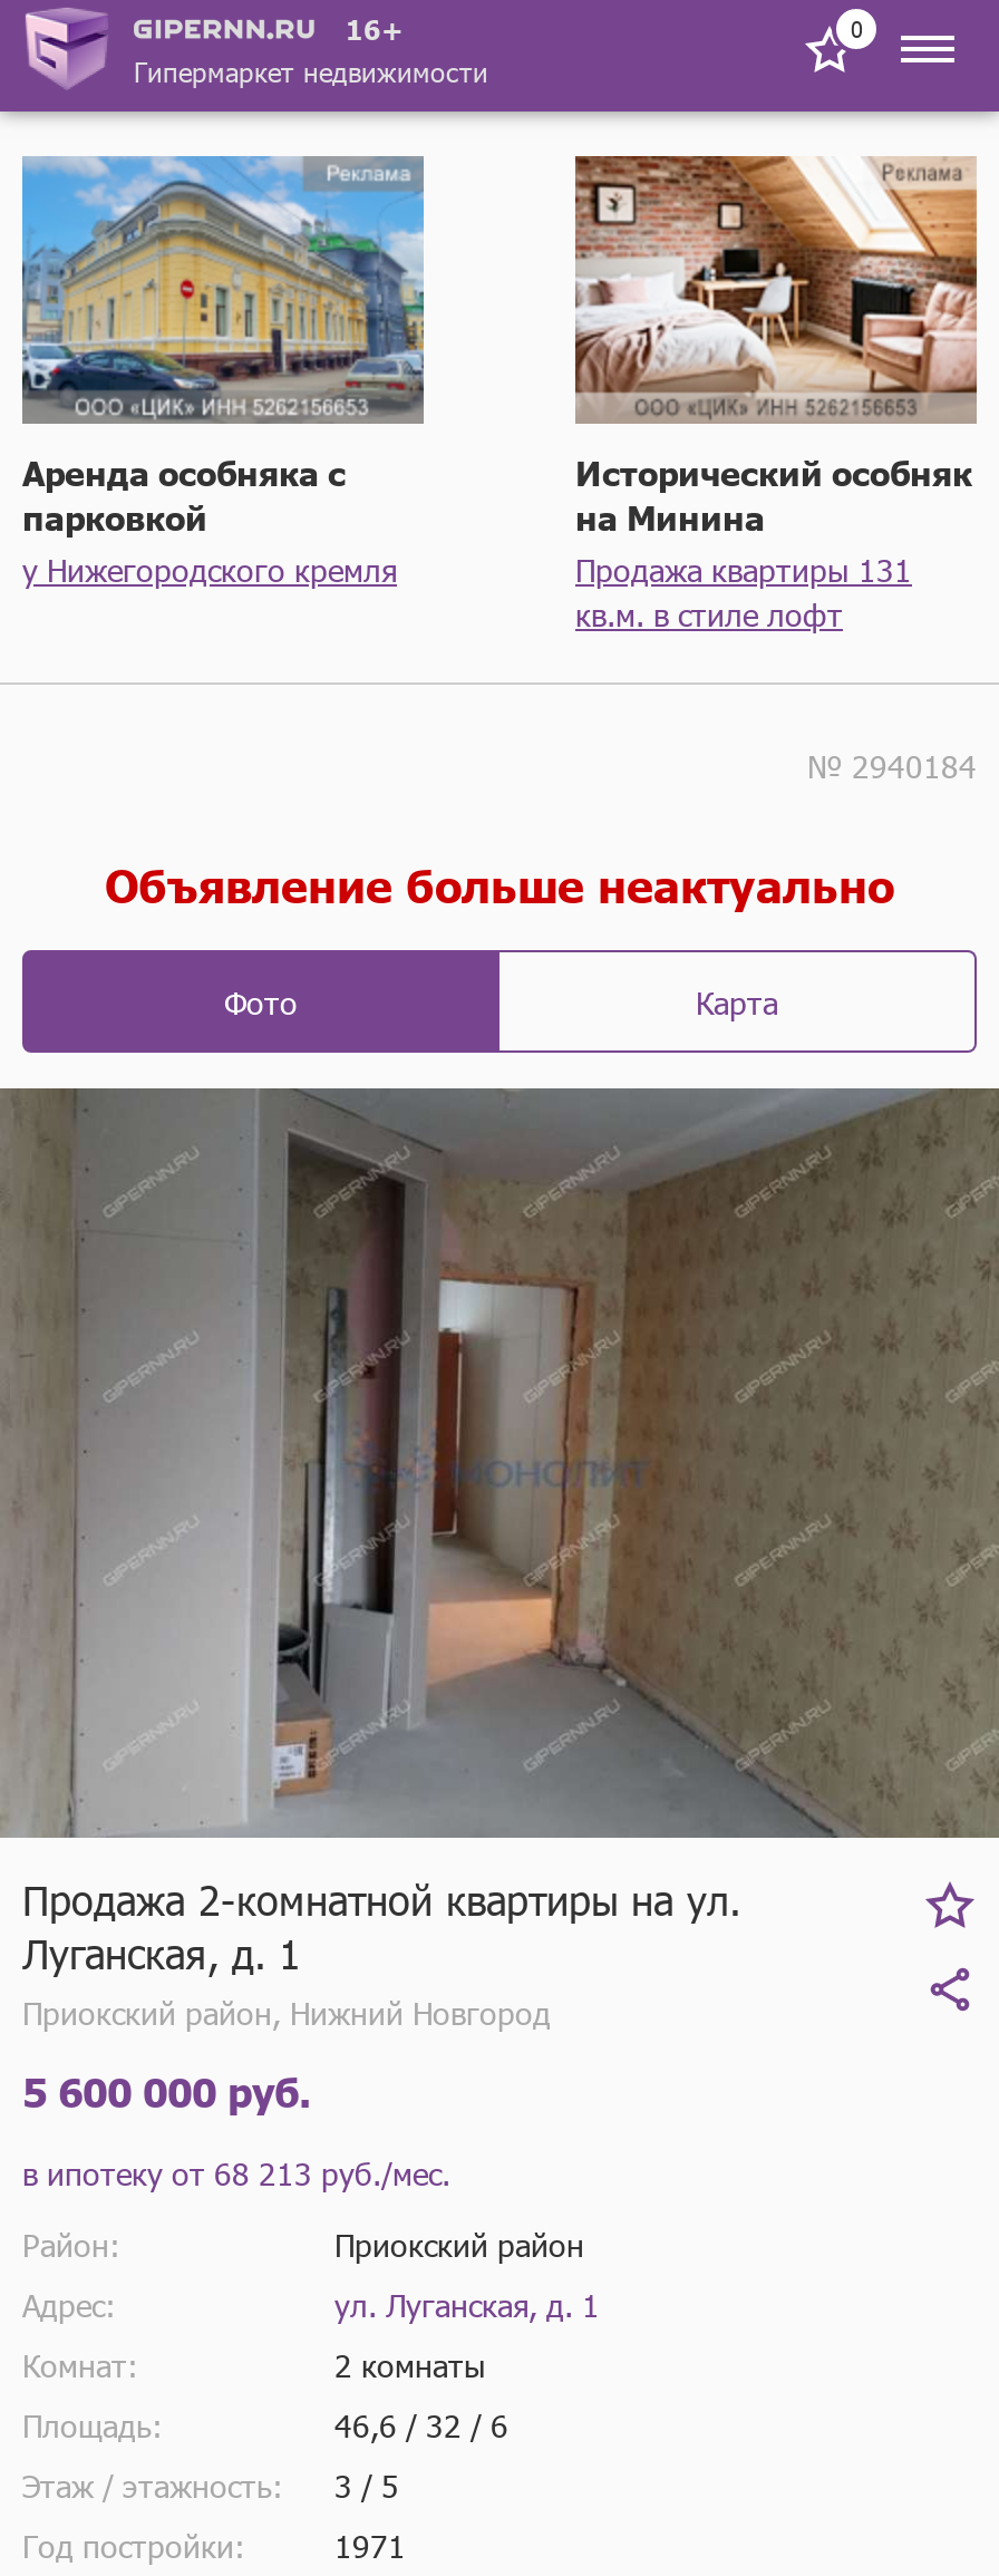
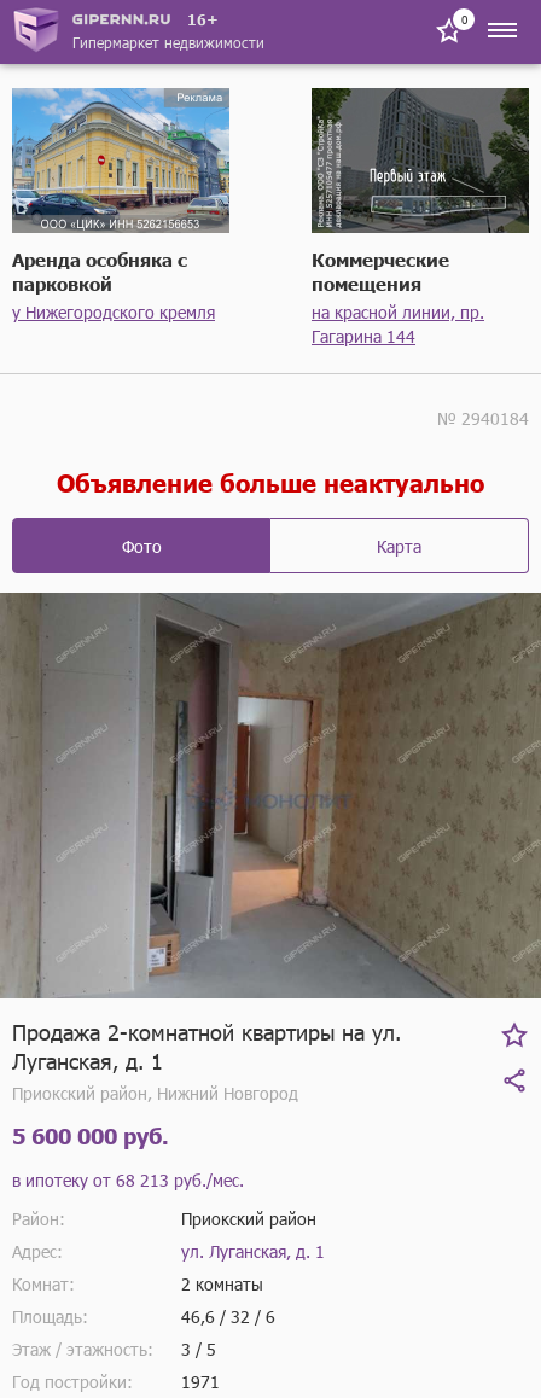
[573,154,979,636] [image] | Исторический особняк | на Минина | Продажа квартиры 131 | кв.м. в стиле лофт -> [310,87,530,348] [image] | Коммерческие | помещения | на красной линии, пр. | Гагарина 144

